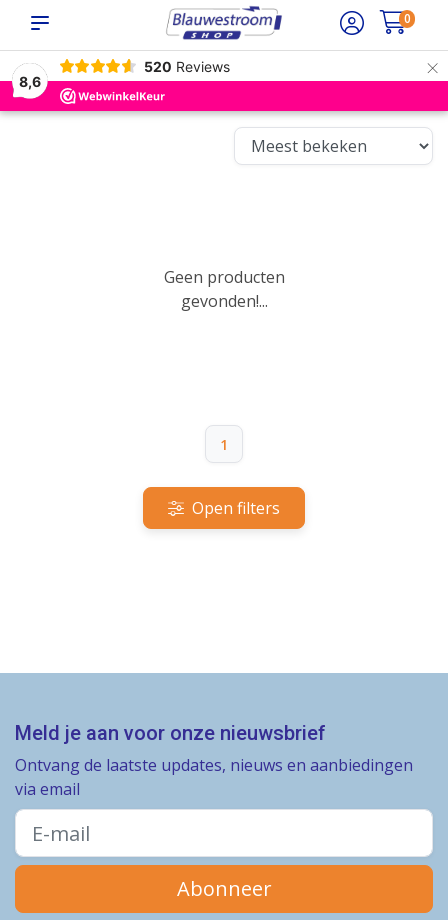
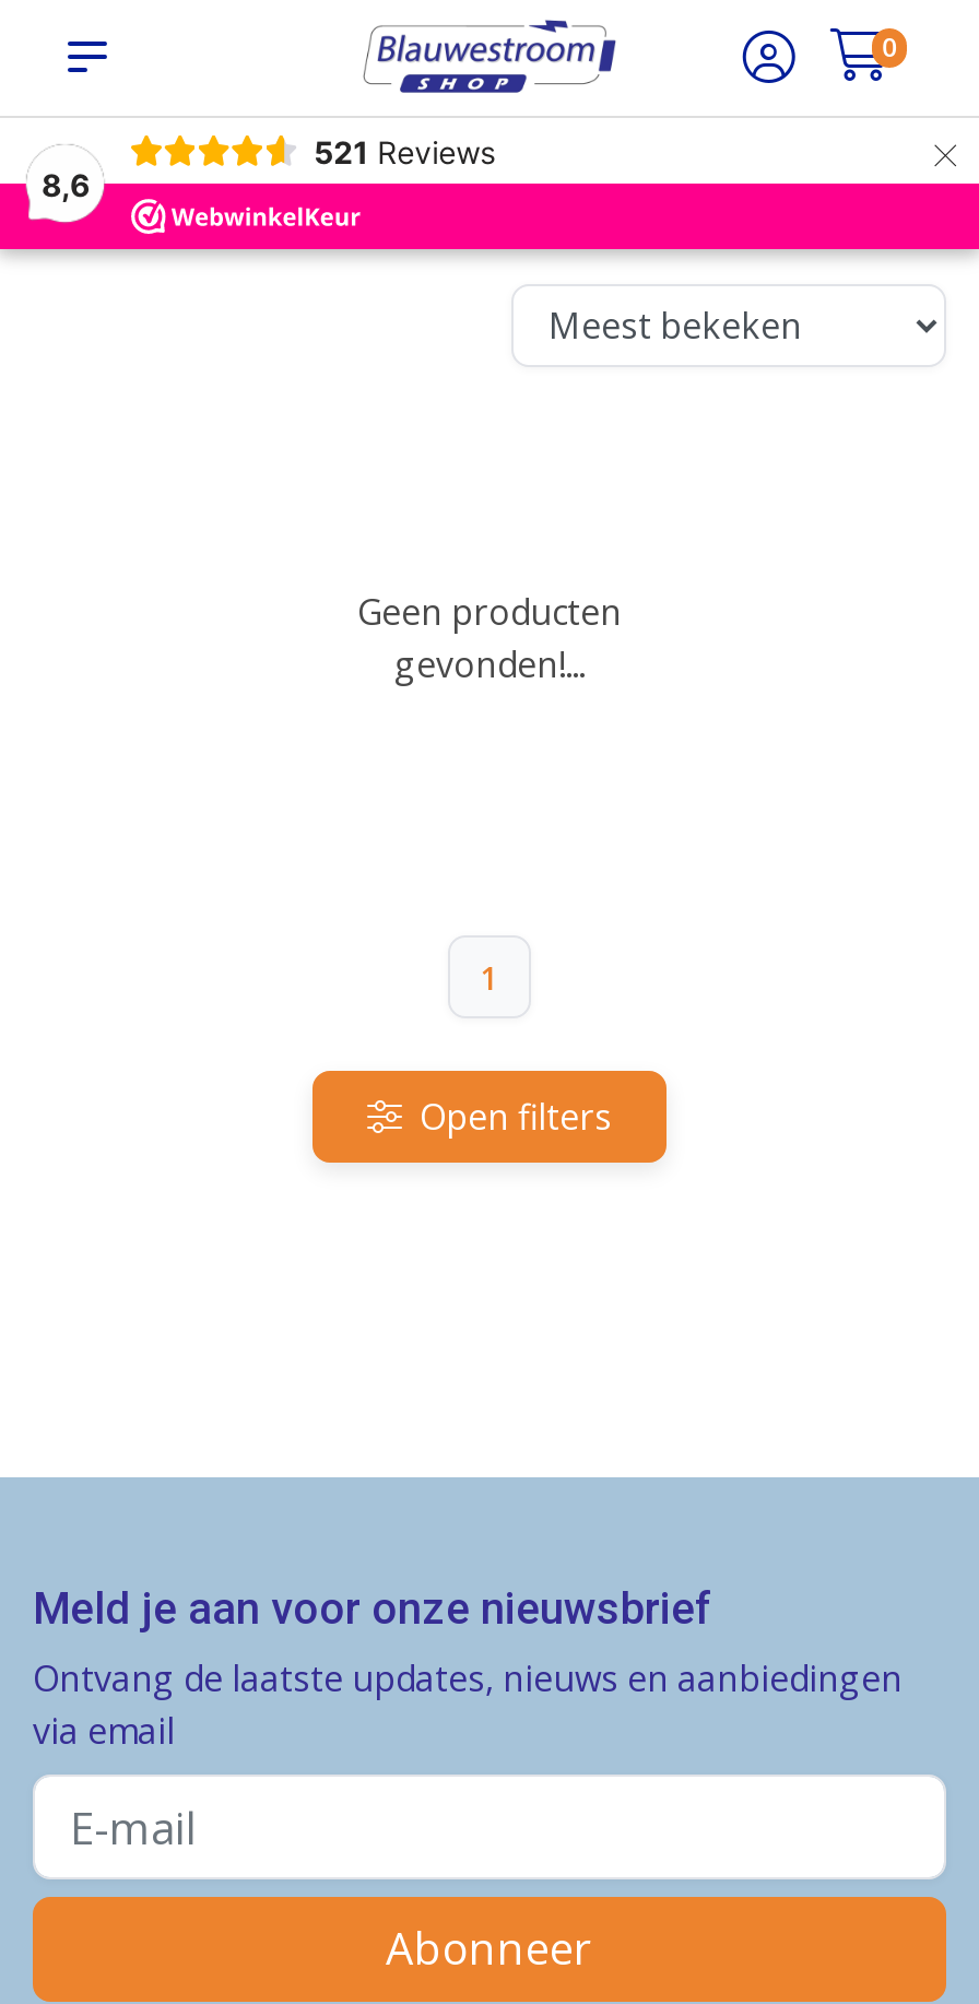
[144,57,230,74] 520 Reviews -> [314,132,495,169] 521 Reviews

